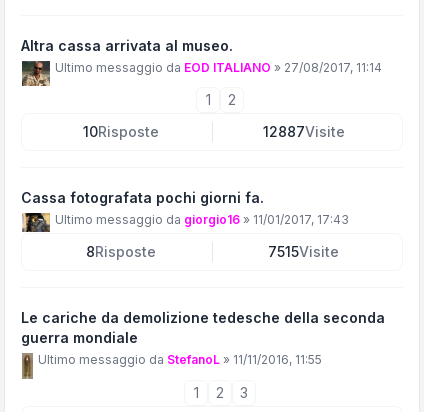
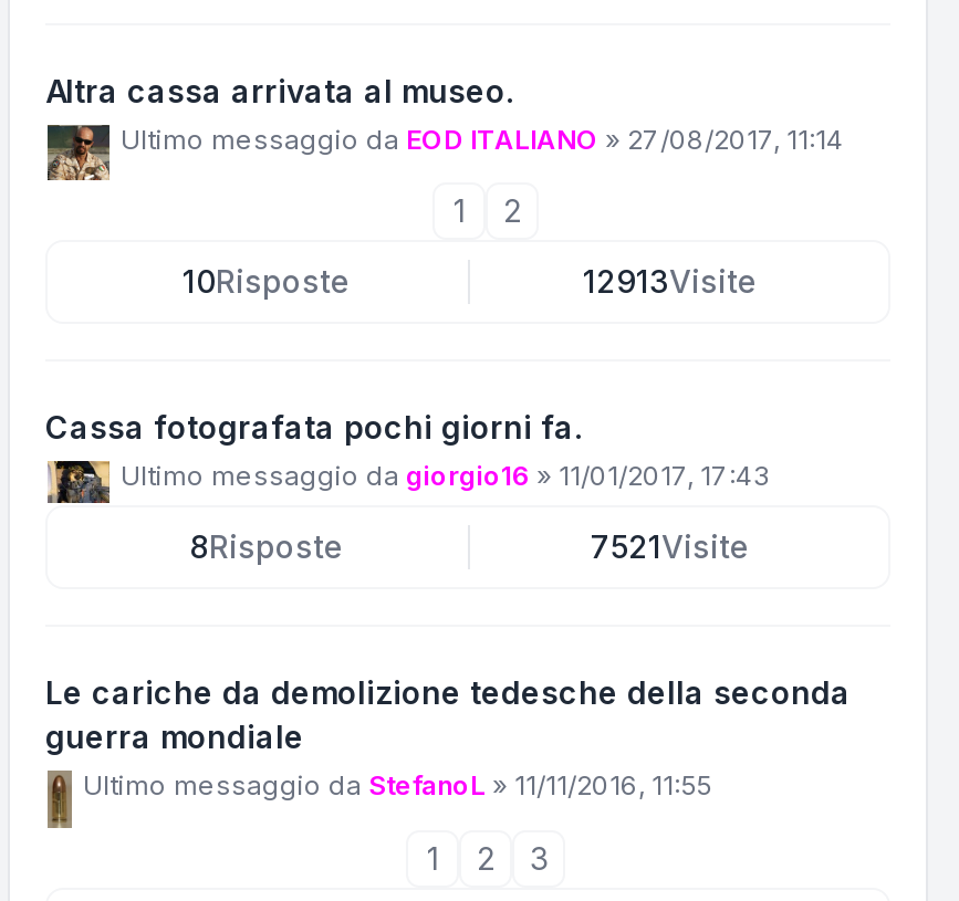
[262,123,344,140] 12887Visite -> [583,262,758,300] 12913Visite
[268,243,339,260] 7515Visite -> [591,528,750,565] 7521Visite

